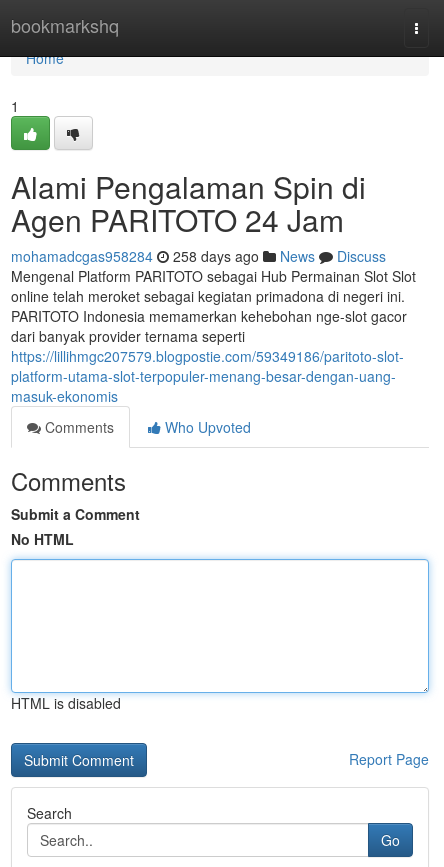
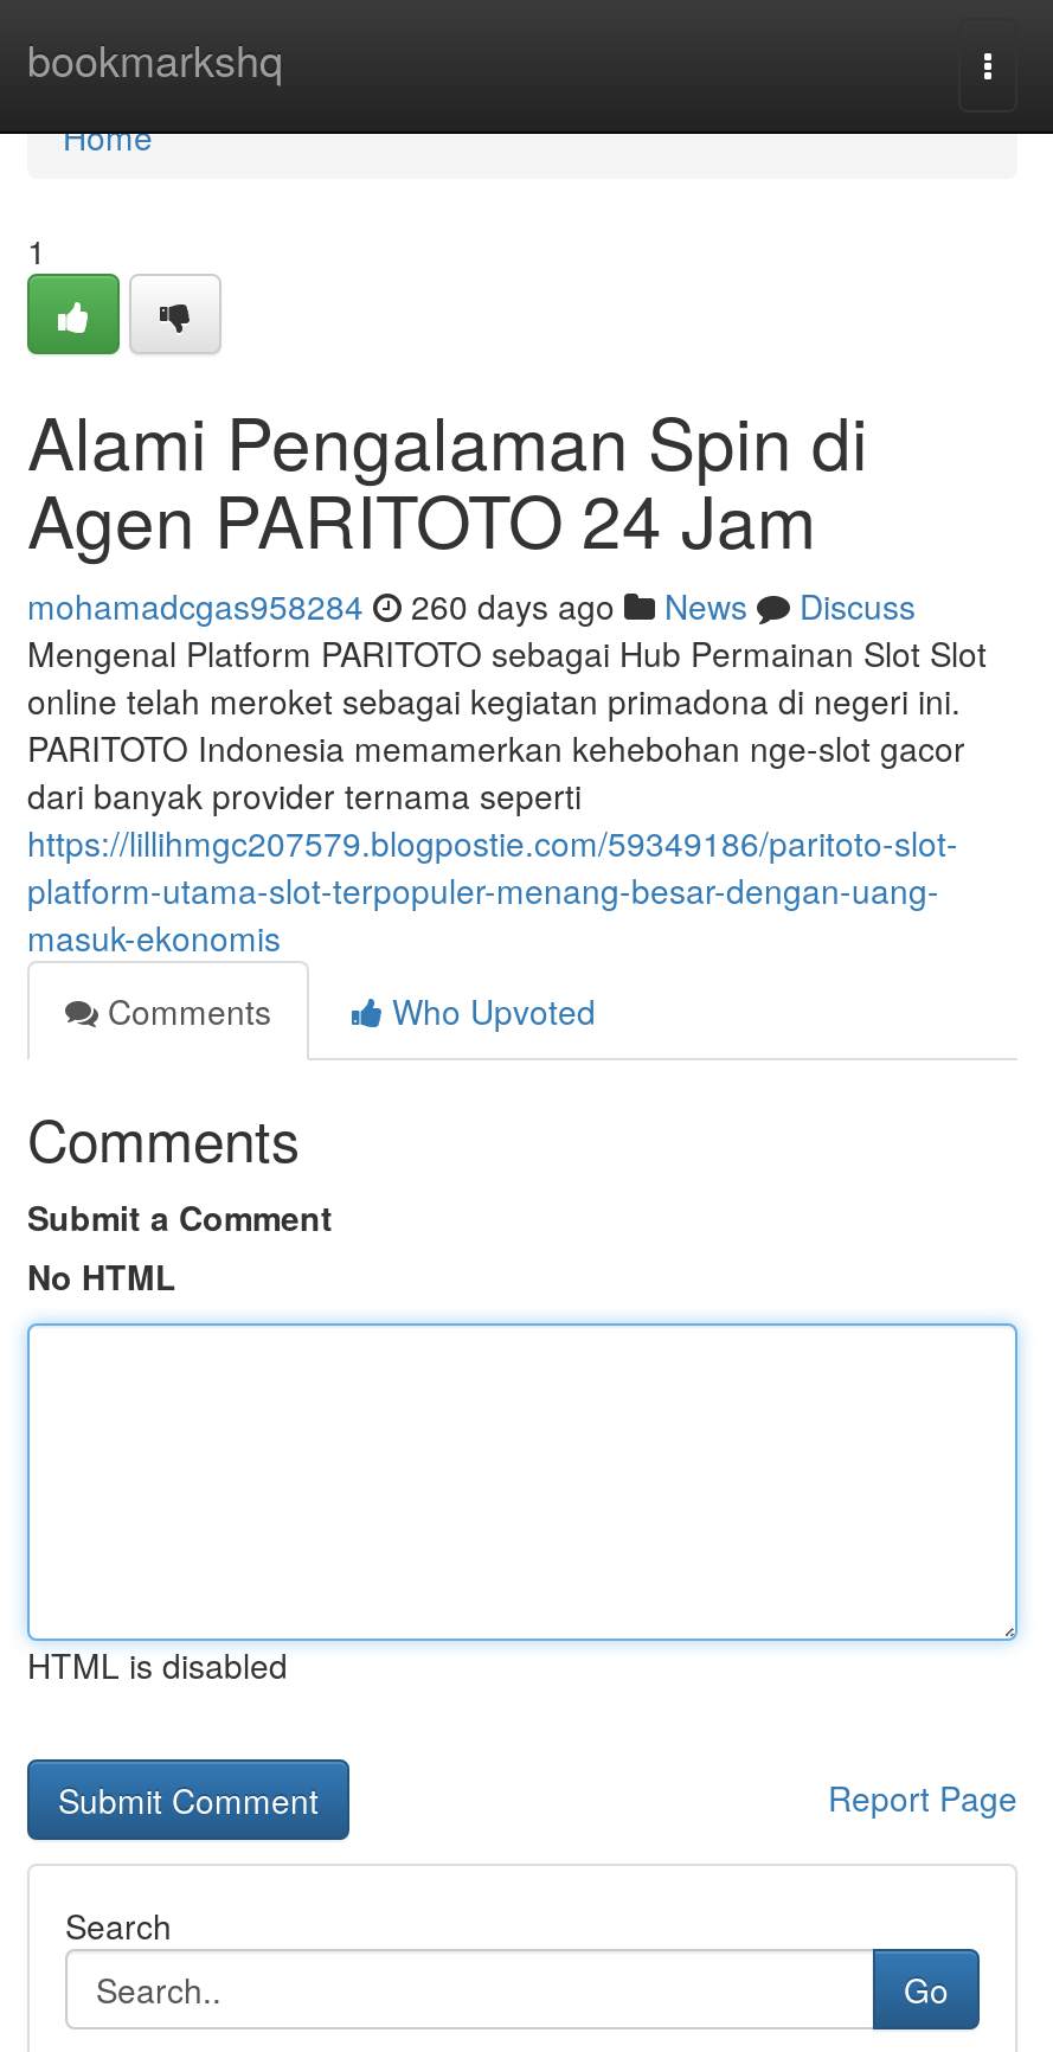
[11,246,386,266] mohamadcgas958284 258 days ago News Discuss -> [27,582,916,629] mohamadcgas958284 260 days ago News Discuss

